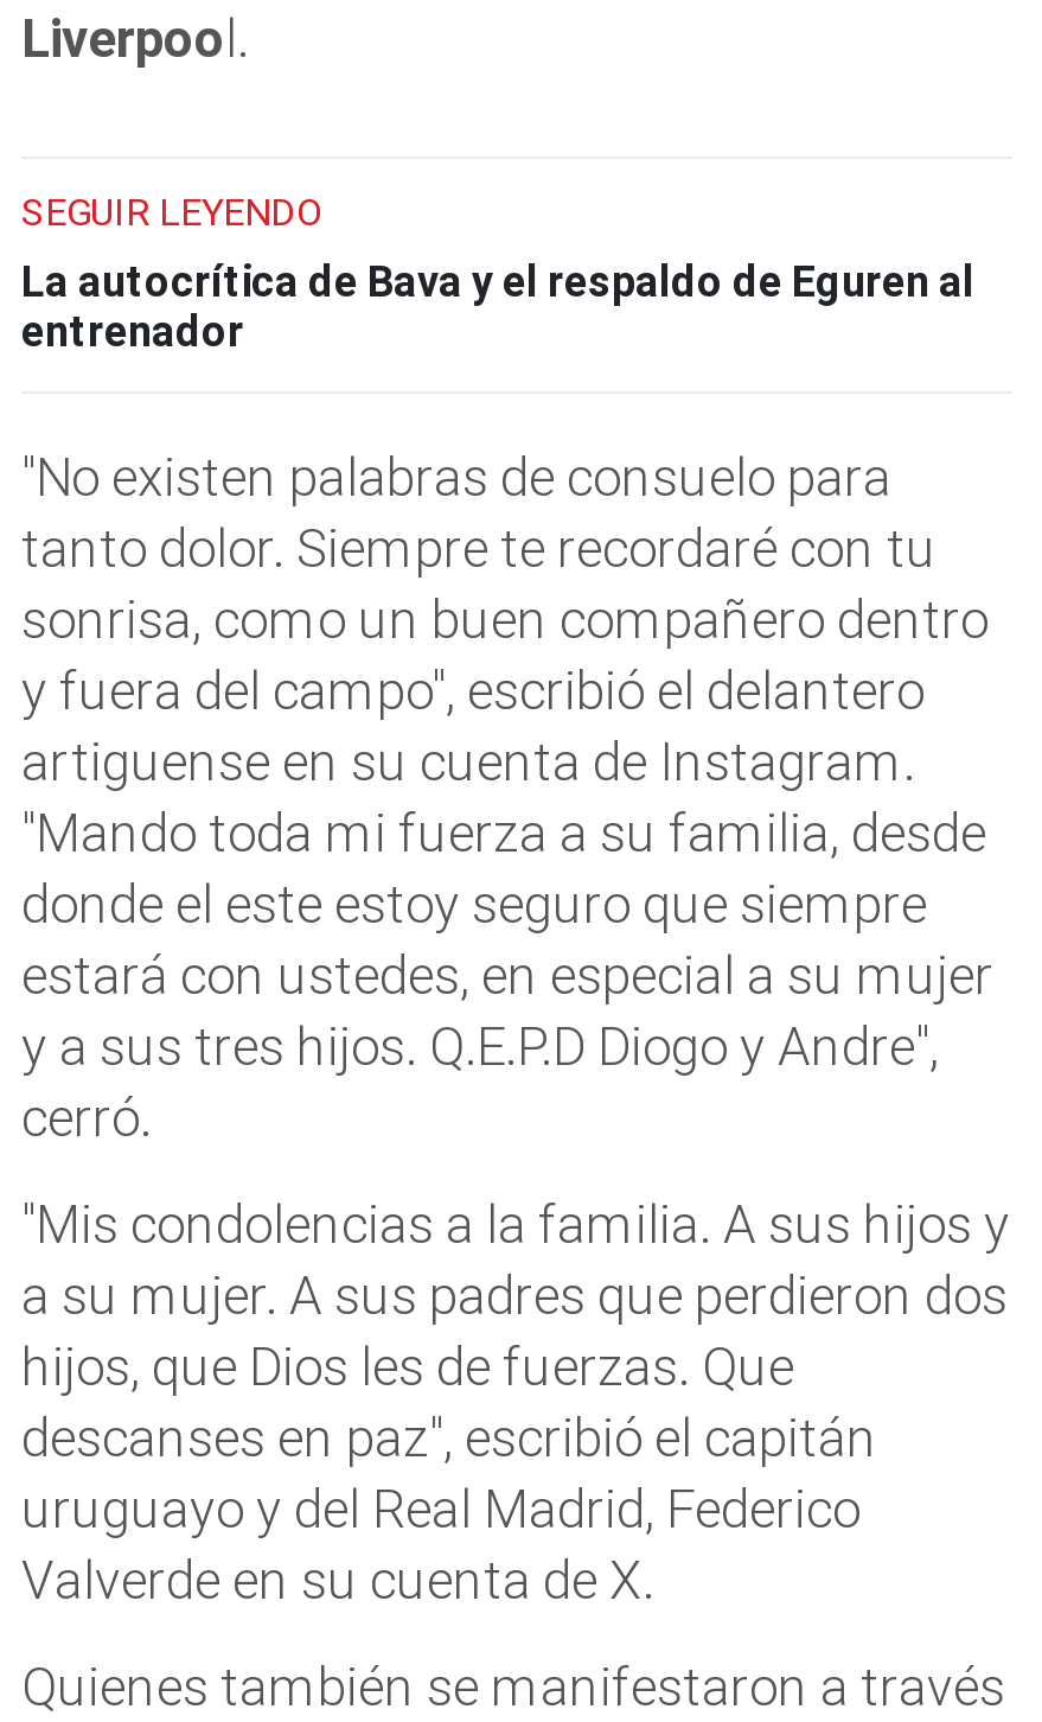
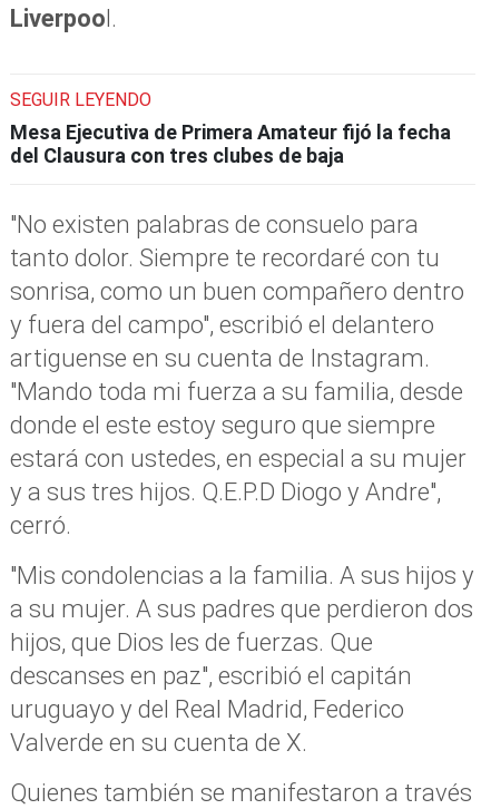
[21,256,974,356] La autocrítica de Bava y el respaldo de Eguren al | entrenador -> [10,120,451,167] Mesa Ejecutiva de Primera Amateur fijó la fecha | del Clausura con tres clubes de baja

